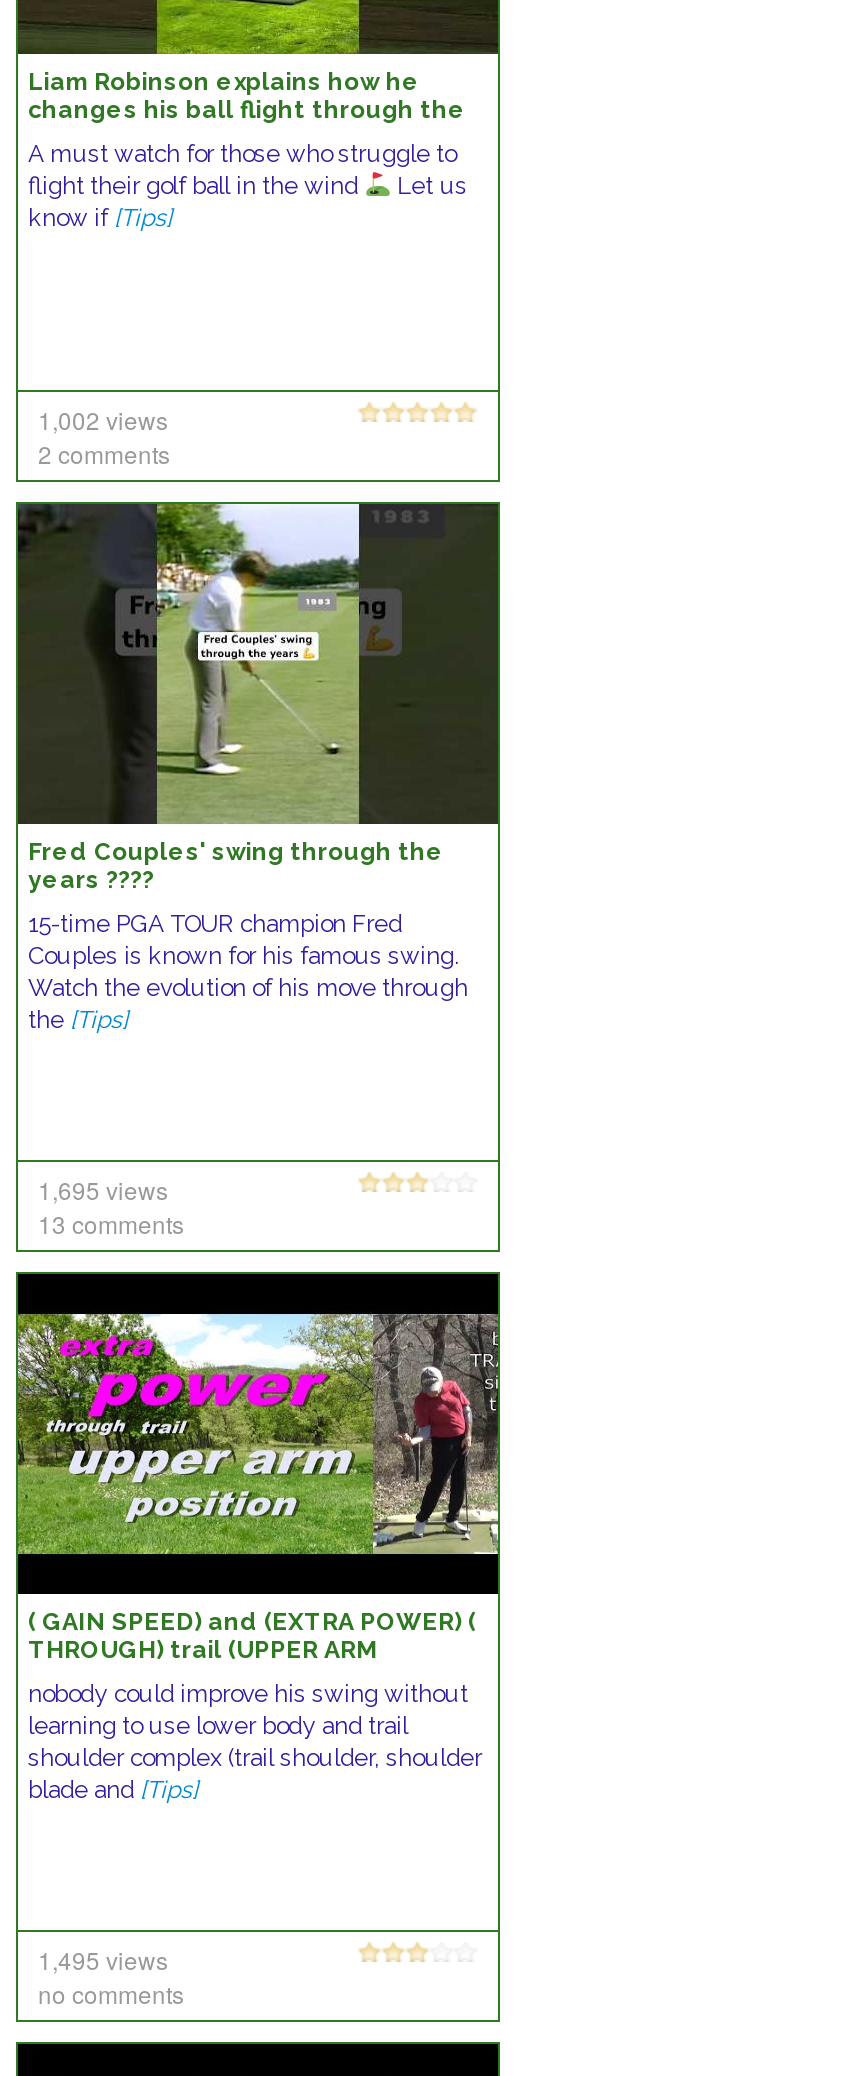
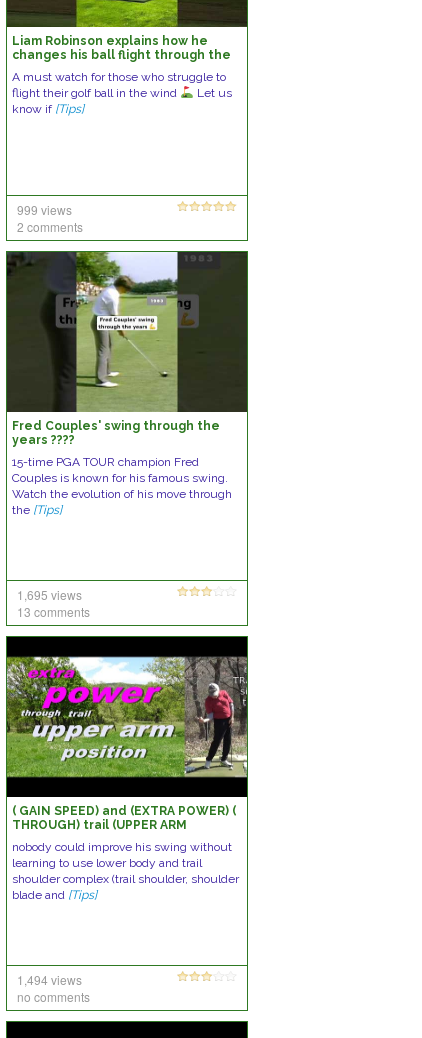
[38,402,168,436] 1,002 views -> [17,201,72,218] 999 views
[38,1942,168,1976] 1,495 views -> [17,971,82,988] 1,494 views

